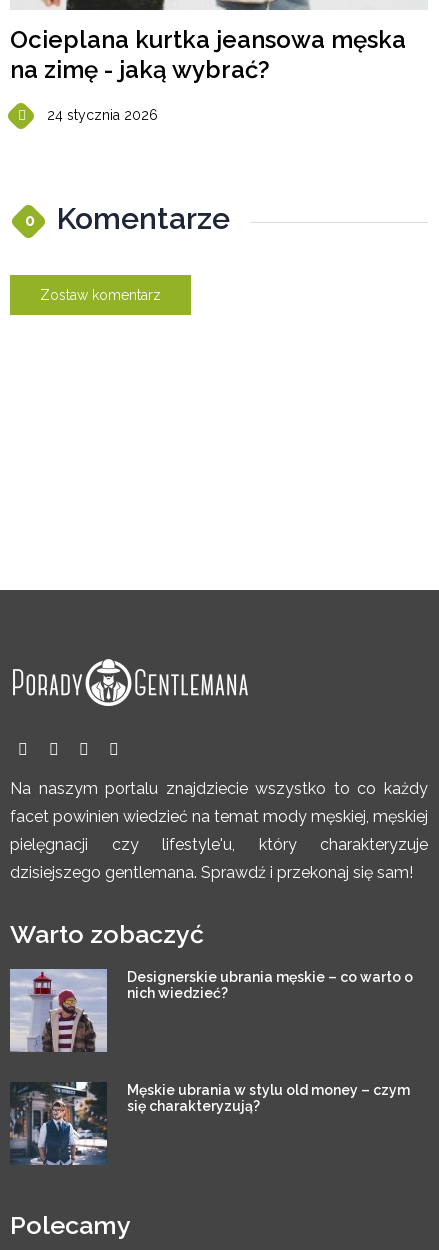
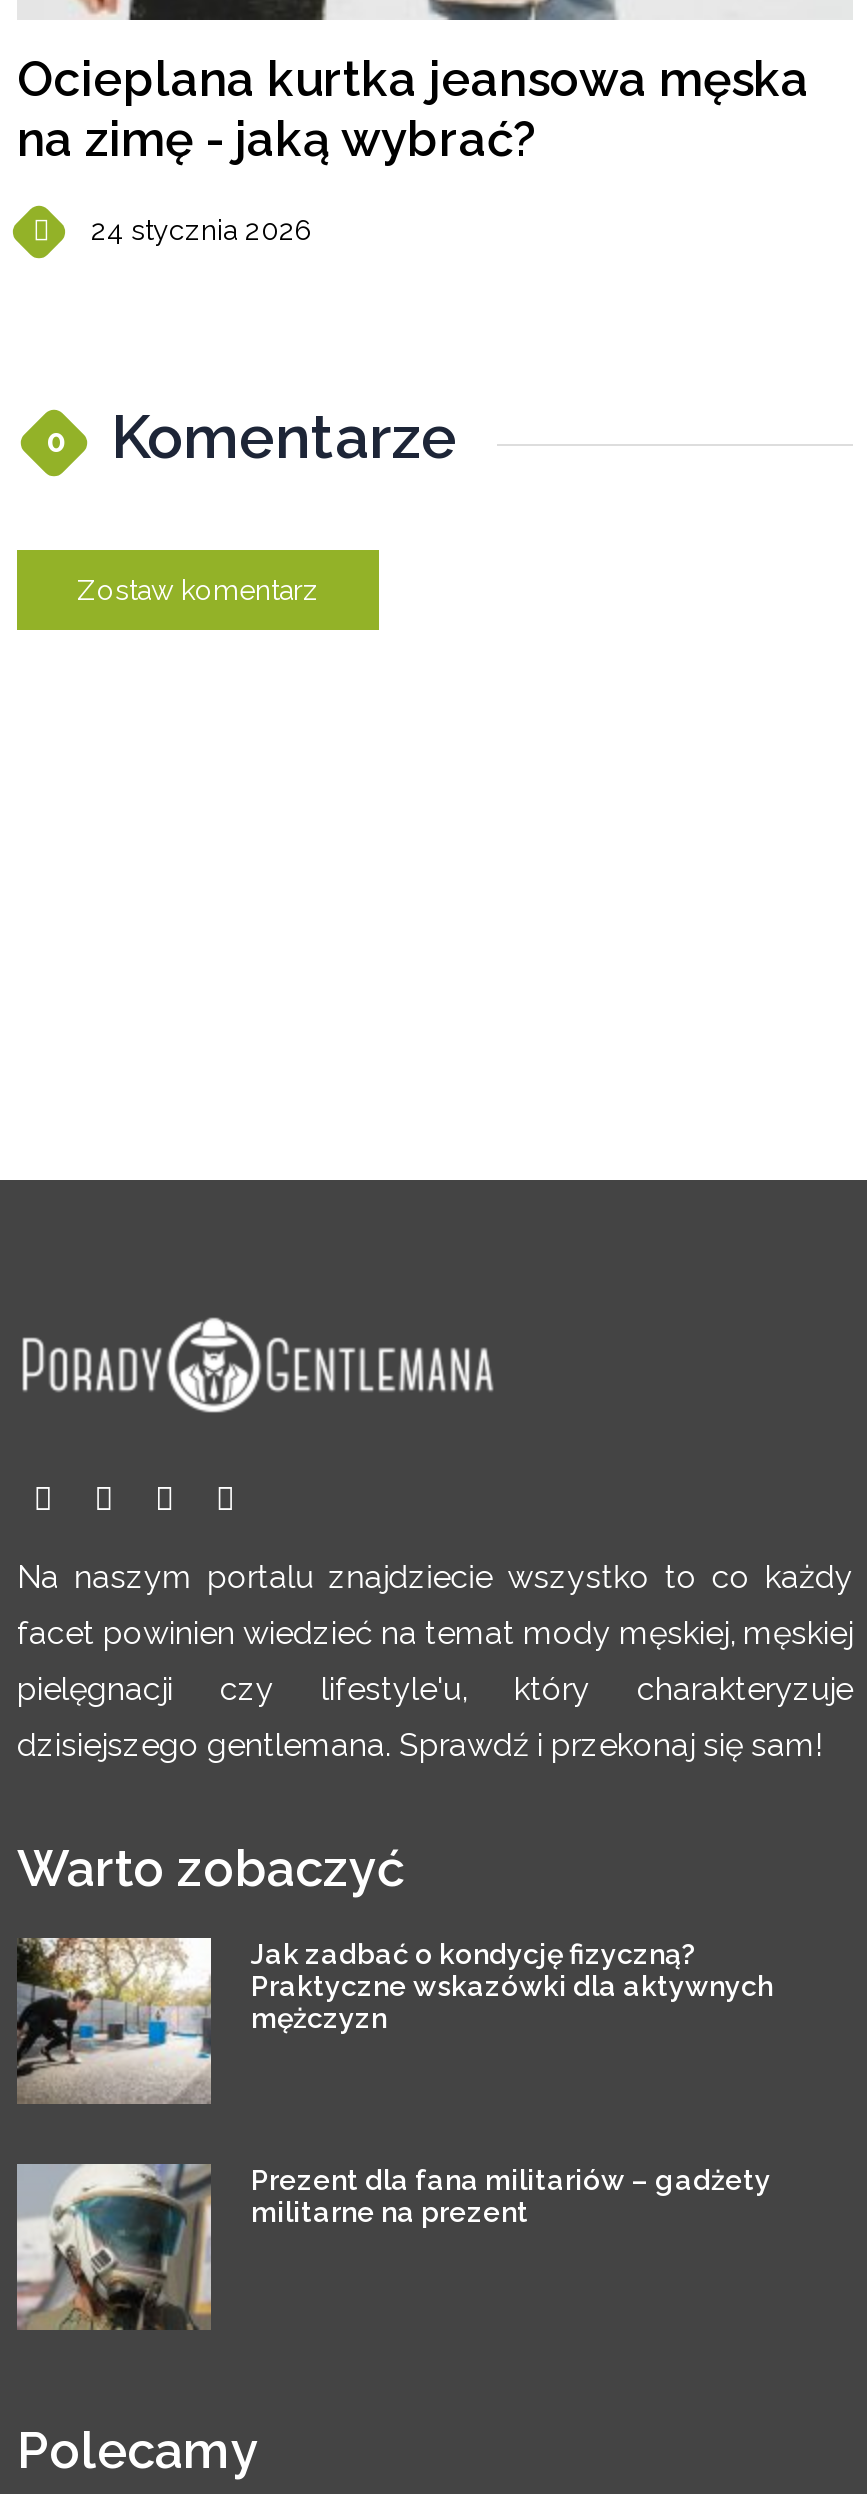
[9,968,413,1052] [image] | Designerskie ubrania męskie – co warto o | nich wiedzieć? -> [15,1936,773,2106] [image] | Jak zadbać o kondycję fizyczną? | Praktyczne wskazówki dla aktywnych | mężczyzn
[10,1082,410,1166] [image] | Męskie ubrania w stylu old money – czym | się charakteryzują? -> [15,2162,771,2332] [image] | Prezent dla fana militariów – gadżety | militarne na prezent

